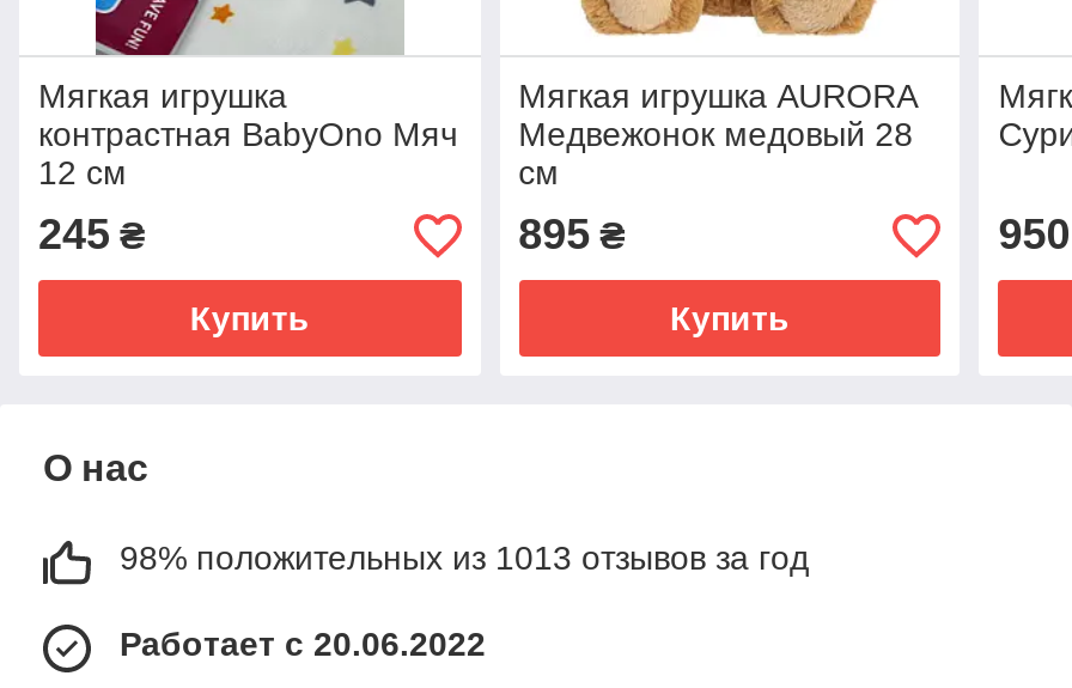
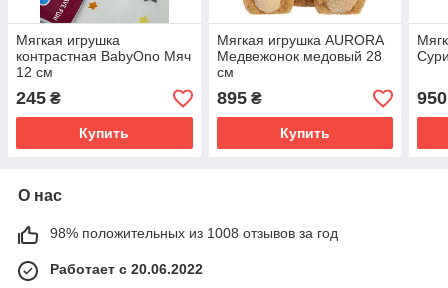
[120,539,809,578] 98% положительных из 1013 отзывов за год -> [50,225,338,241] 98% положительных из 1008 отзывов за год

